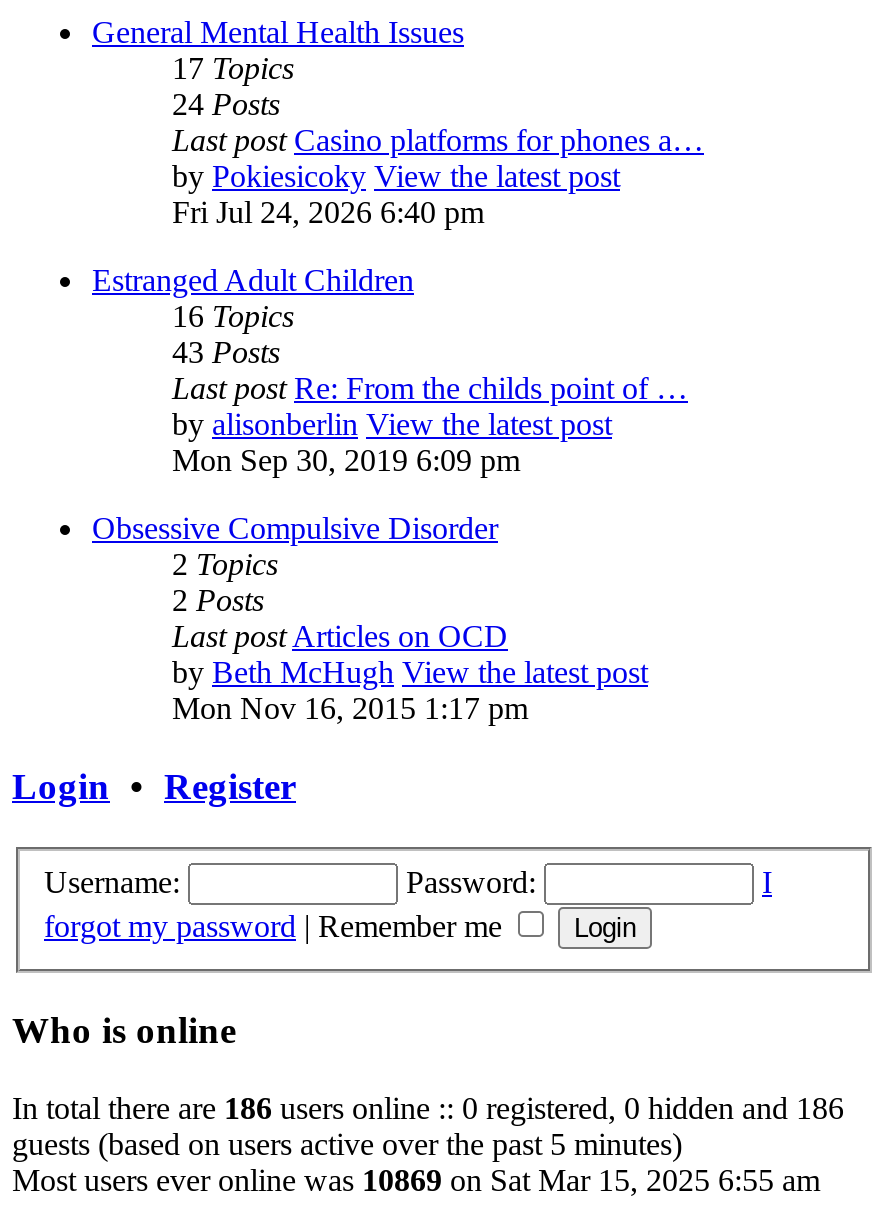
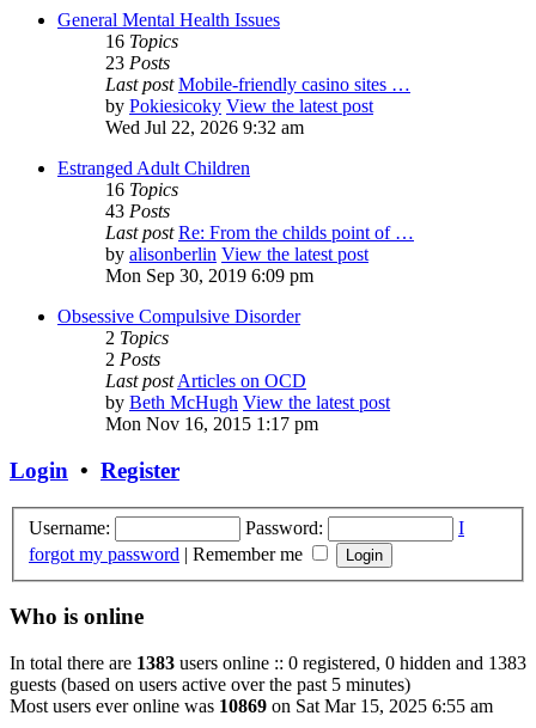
[172,52,704,158] 17 Topics | 24 Posts | Last post Casino platforms for phones a… -> [105,32,410,95] 16 Topics | 23 Posts | Last post Mobile-friendly casino sites …
[172,196,484,230] Fri Jul 24, 2026 6:40 pm -> [105,118,304,138] Wed Jul 22, 2026 9:32 am
[12,1091,844,1125] In total there are 186 users online :: 0 registered, 0 hidden and 186 -> [10,653,526,673] In total there are 1383 users online :: 0 registered, 0 hidden and 1383

